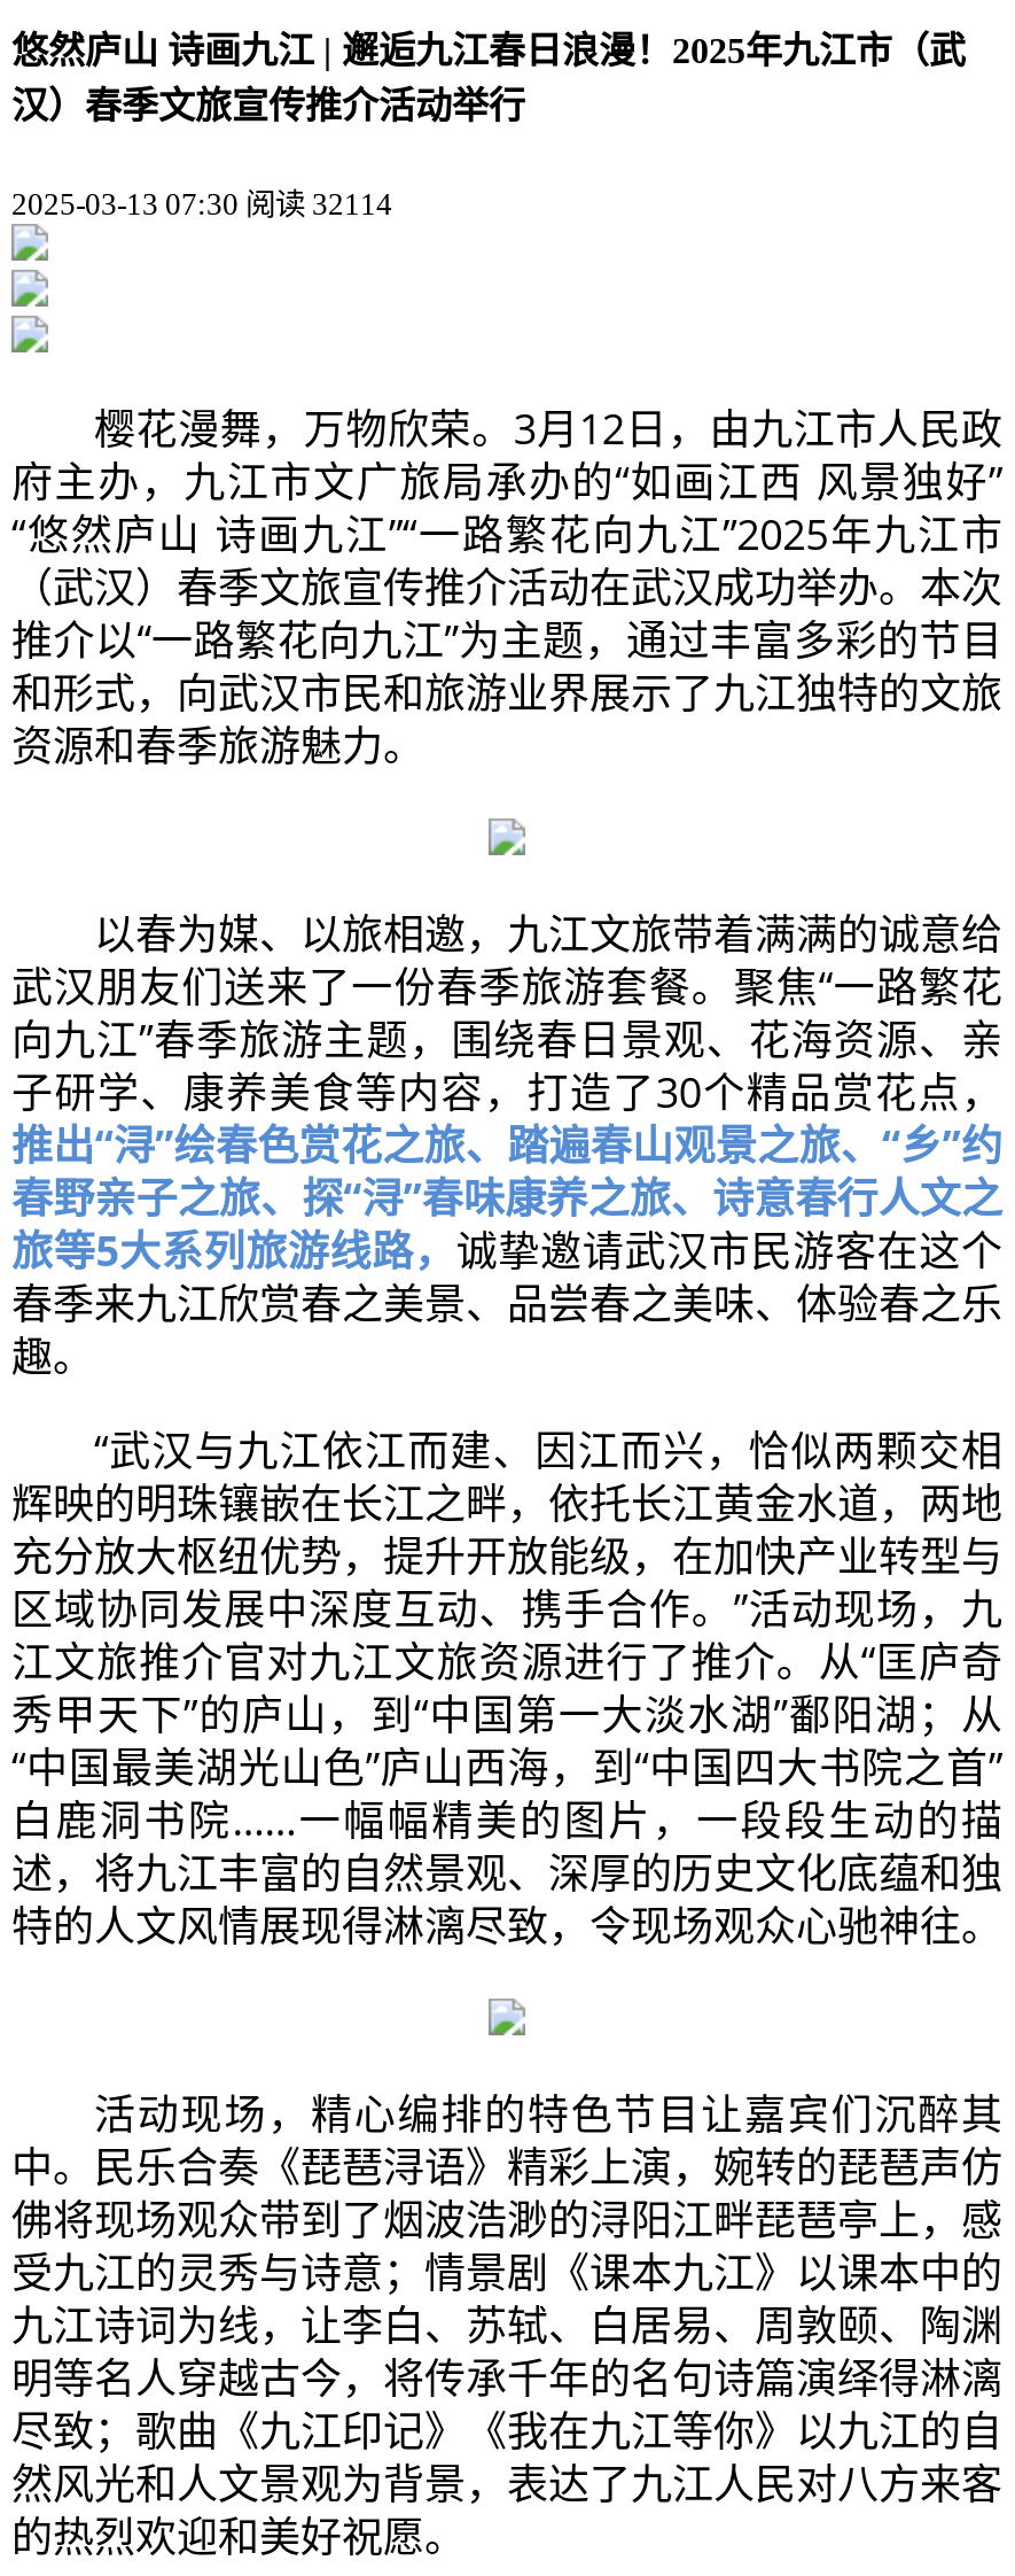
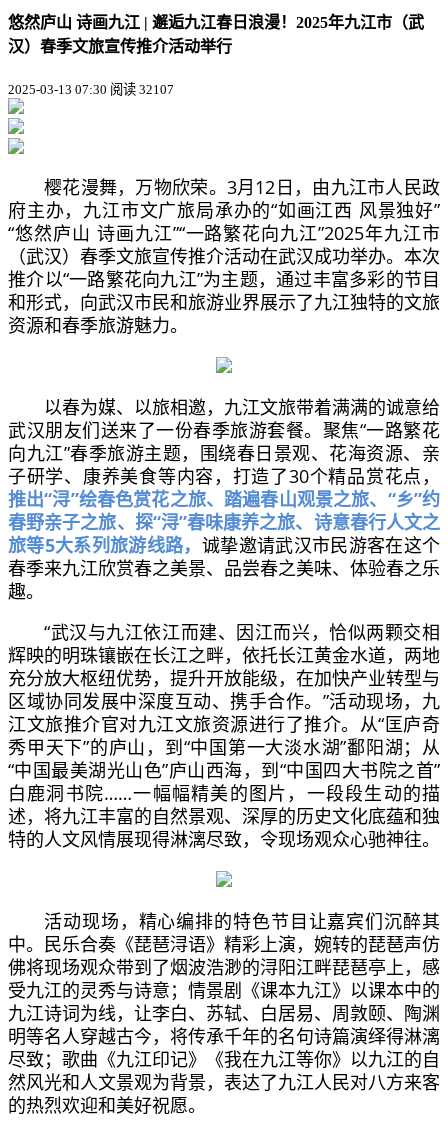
[11,186,392,220] 2025-03-13 07:30阅读 32114 -> [8,81,174,96] 2025-03-13 07:30阅读 32107

